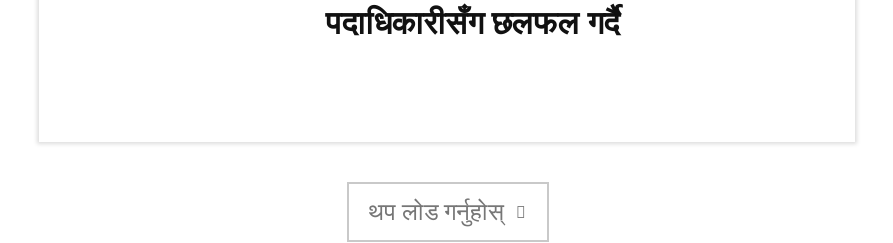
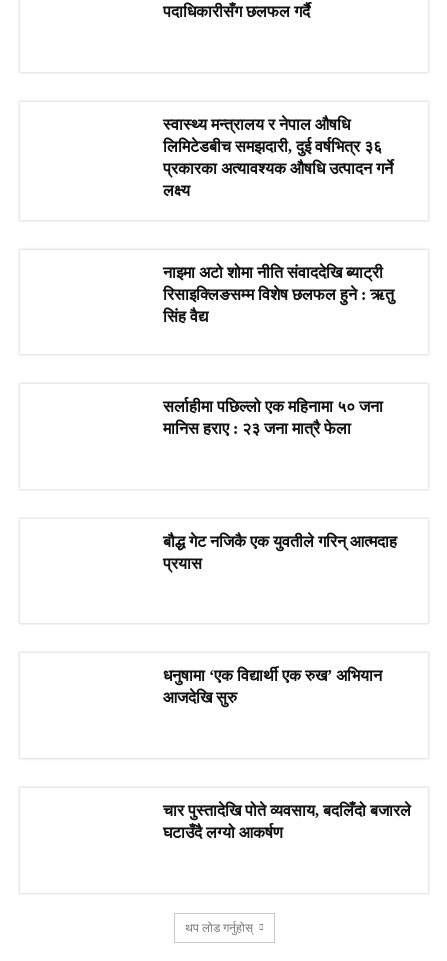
none -> [163,115,393,198] स्वास्थ्य मन्त्रालय र नेपाल औषधि | लिमिटेडबीच समझदारी, दुई वर्षभित्र ३६ | प्रकारका अत्यावश्यक औषधि उत्पादन गर्ने | लक्ष्य
none -> [163,263,394,324] नाइमा अटो शोमा नीति संवाददेखि ब्याट्री | रिसाइक्लिङसम्म विशेष छलफल हुने : ऋतु | सिंह वैद्य
none -> [163,398,383,437] सर्लाहीमा पछिल्लो एक महिनामा ५० जना | मानिस हराए : २३ जना मात्रै फेला
none -> [163,533,397,572] बौद्ध गेट नजिकै एक युवतीले गरिन् आत्मदाह | प्रयास
none -> [163,667,382,706] धनुषामा ‘एक विद्यार्थी एक रुख’ अभियान | आजदेखि सुरु
none -> [163,802,411,841] चार पुस्तादेखि पोते व्यवसाय, बदलिँदो बजारले | घटाउँदै लग्यो आकर्षण

